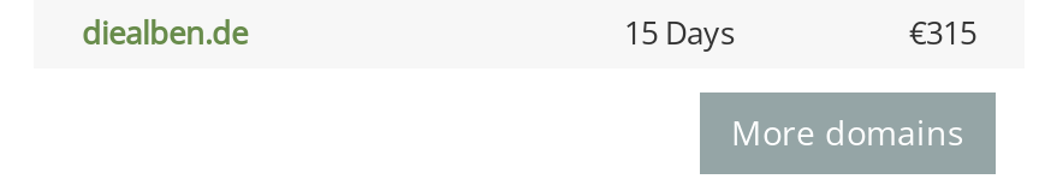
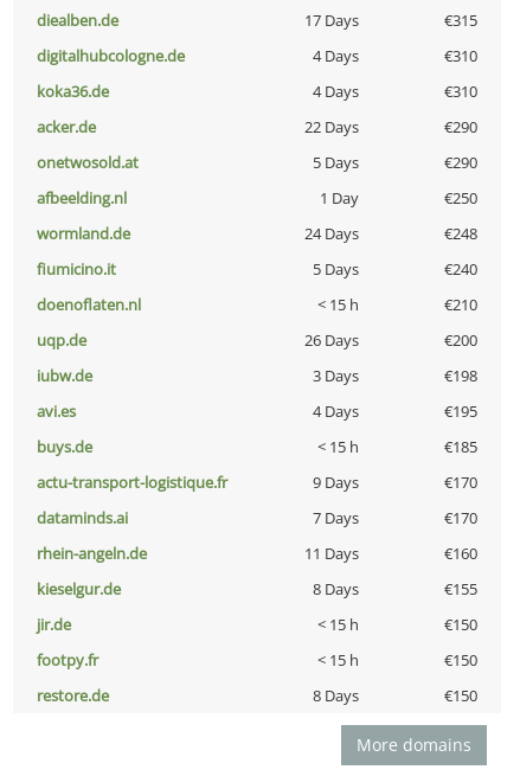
[624,11,735,54] 15 Days -> [304,9,358,31] 17 Days
none -> [37,45,477,706] digitalhubcologne.de | 4 Days | €310 | koka36.de | 4 Days | €310 | acker.de | 22 Days | €290 | onetwosold.at | 5 Days | €290 | afbeelding.nl | 1 Day | €250 | wormland.de | 24 Days | €248 | fiumicino.it | 5 Days | €240 | doenoflaten.nl | < 15 h | €210 | uqp.de | 26 Days | €200 | iubw.de | 3 Days | €198 | avi.es | 4 Days | €195 | buys.de | < 15 h | €185 | actu-transport-logistique.fr | 9 Days | €170 | dataminds.ai | 7 Days | €170 | rhein-angeln.de | 11 Days | €160 | kieselgur.de | 8 Days | €155 | jir.de | < 15 h | €150 | footpy.fr | < 15 h | €150 | restore.de | 8 Days | €150

